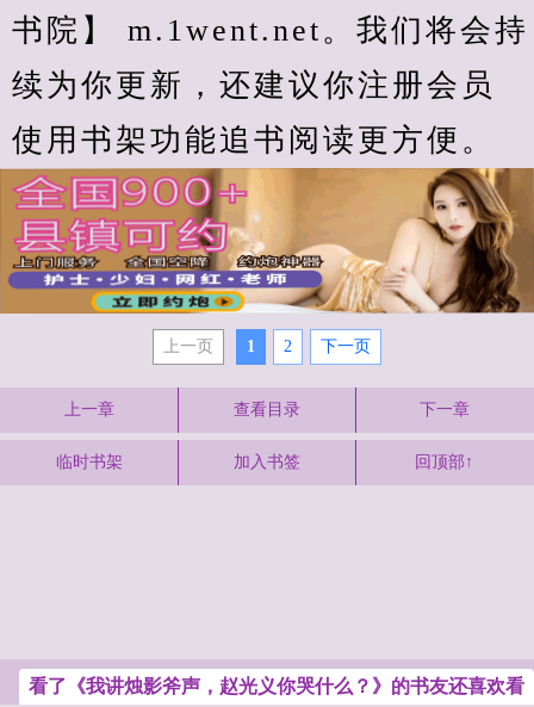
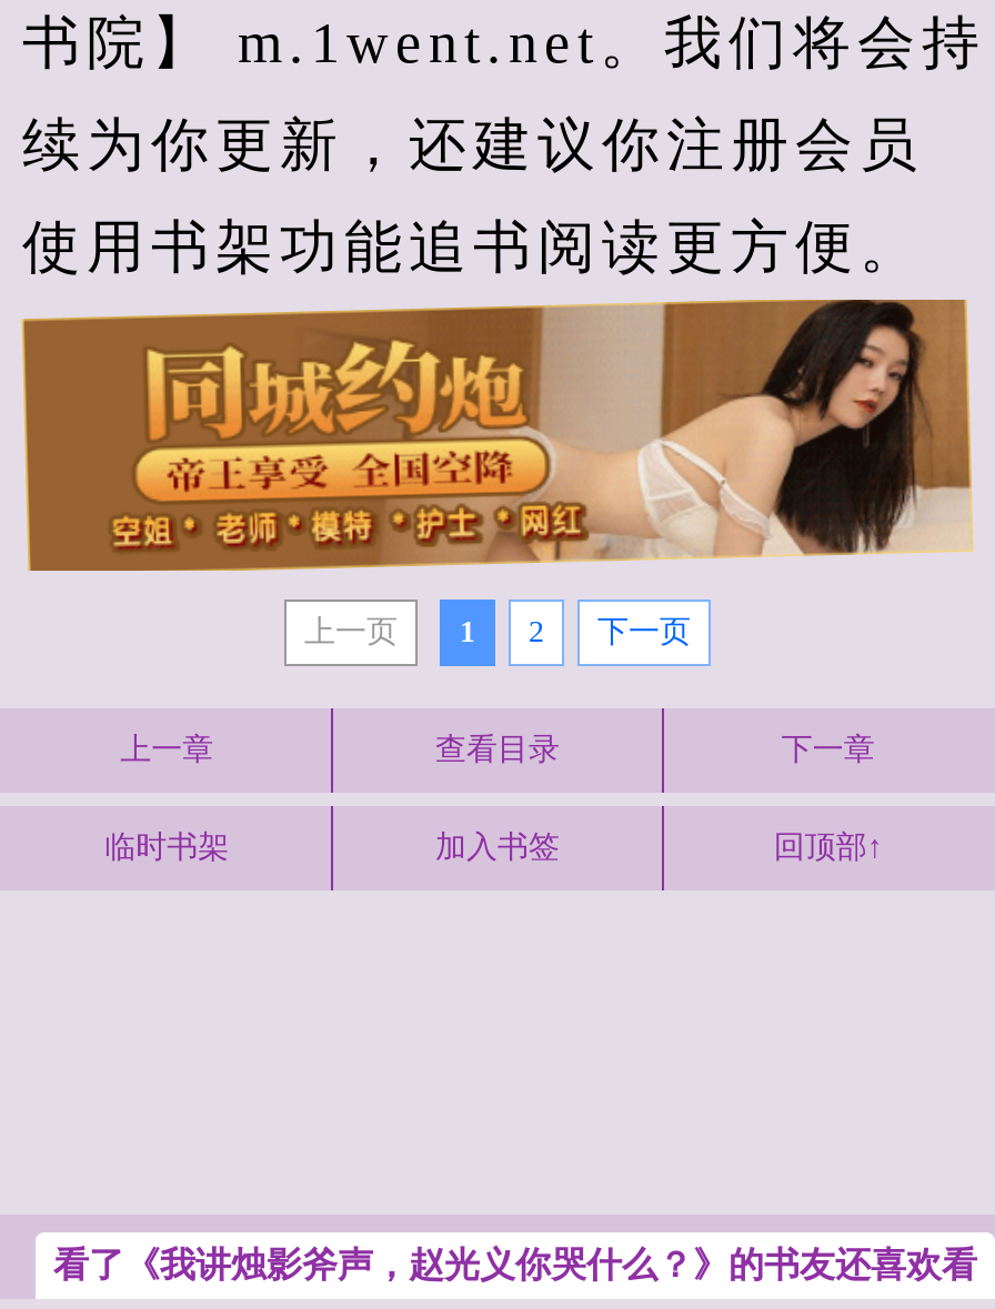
[4,167,530,315] [image] -> [7,298,988,571] [image]

